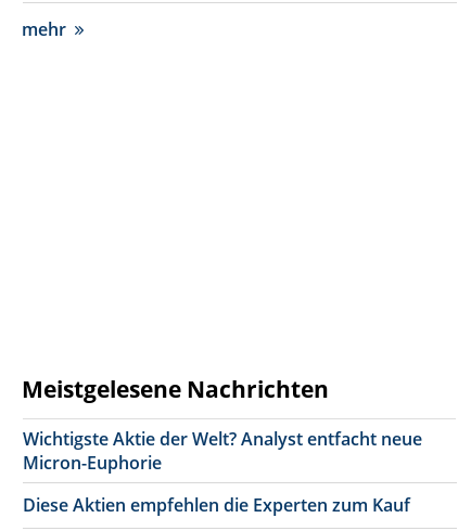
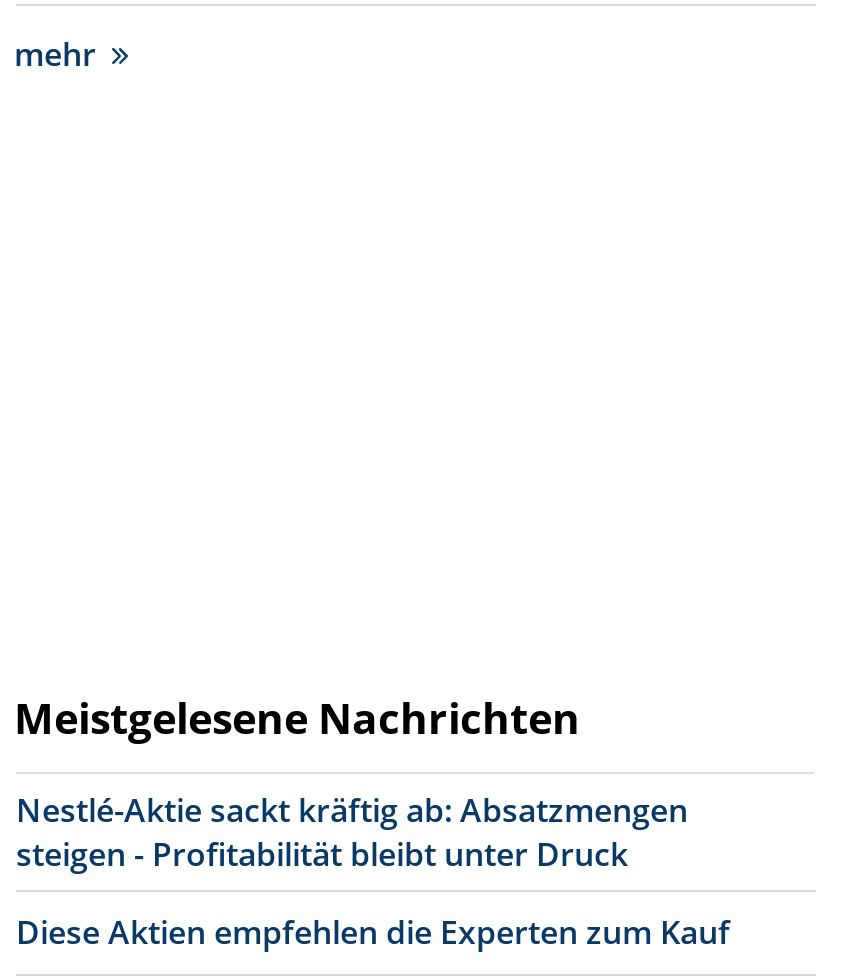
[23,427,422,475] Wichtigste Aktie der Welt? Analyst entfacht neue | Micron-Euphorie -> [16,788,688,876] Nestlé-Aktie sackt kräftig ab: Absatzmengen | steigen - Profitabilität bleibt unter Druck

